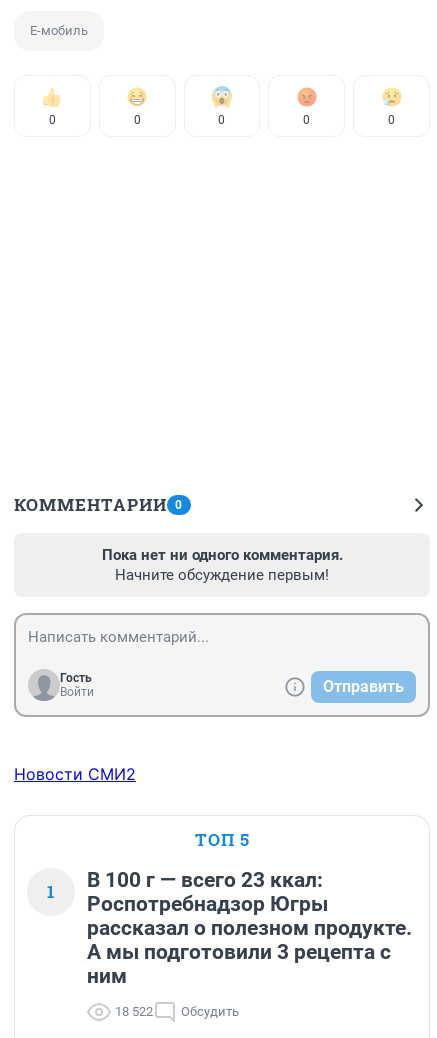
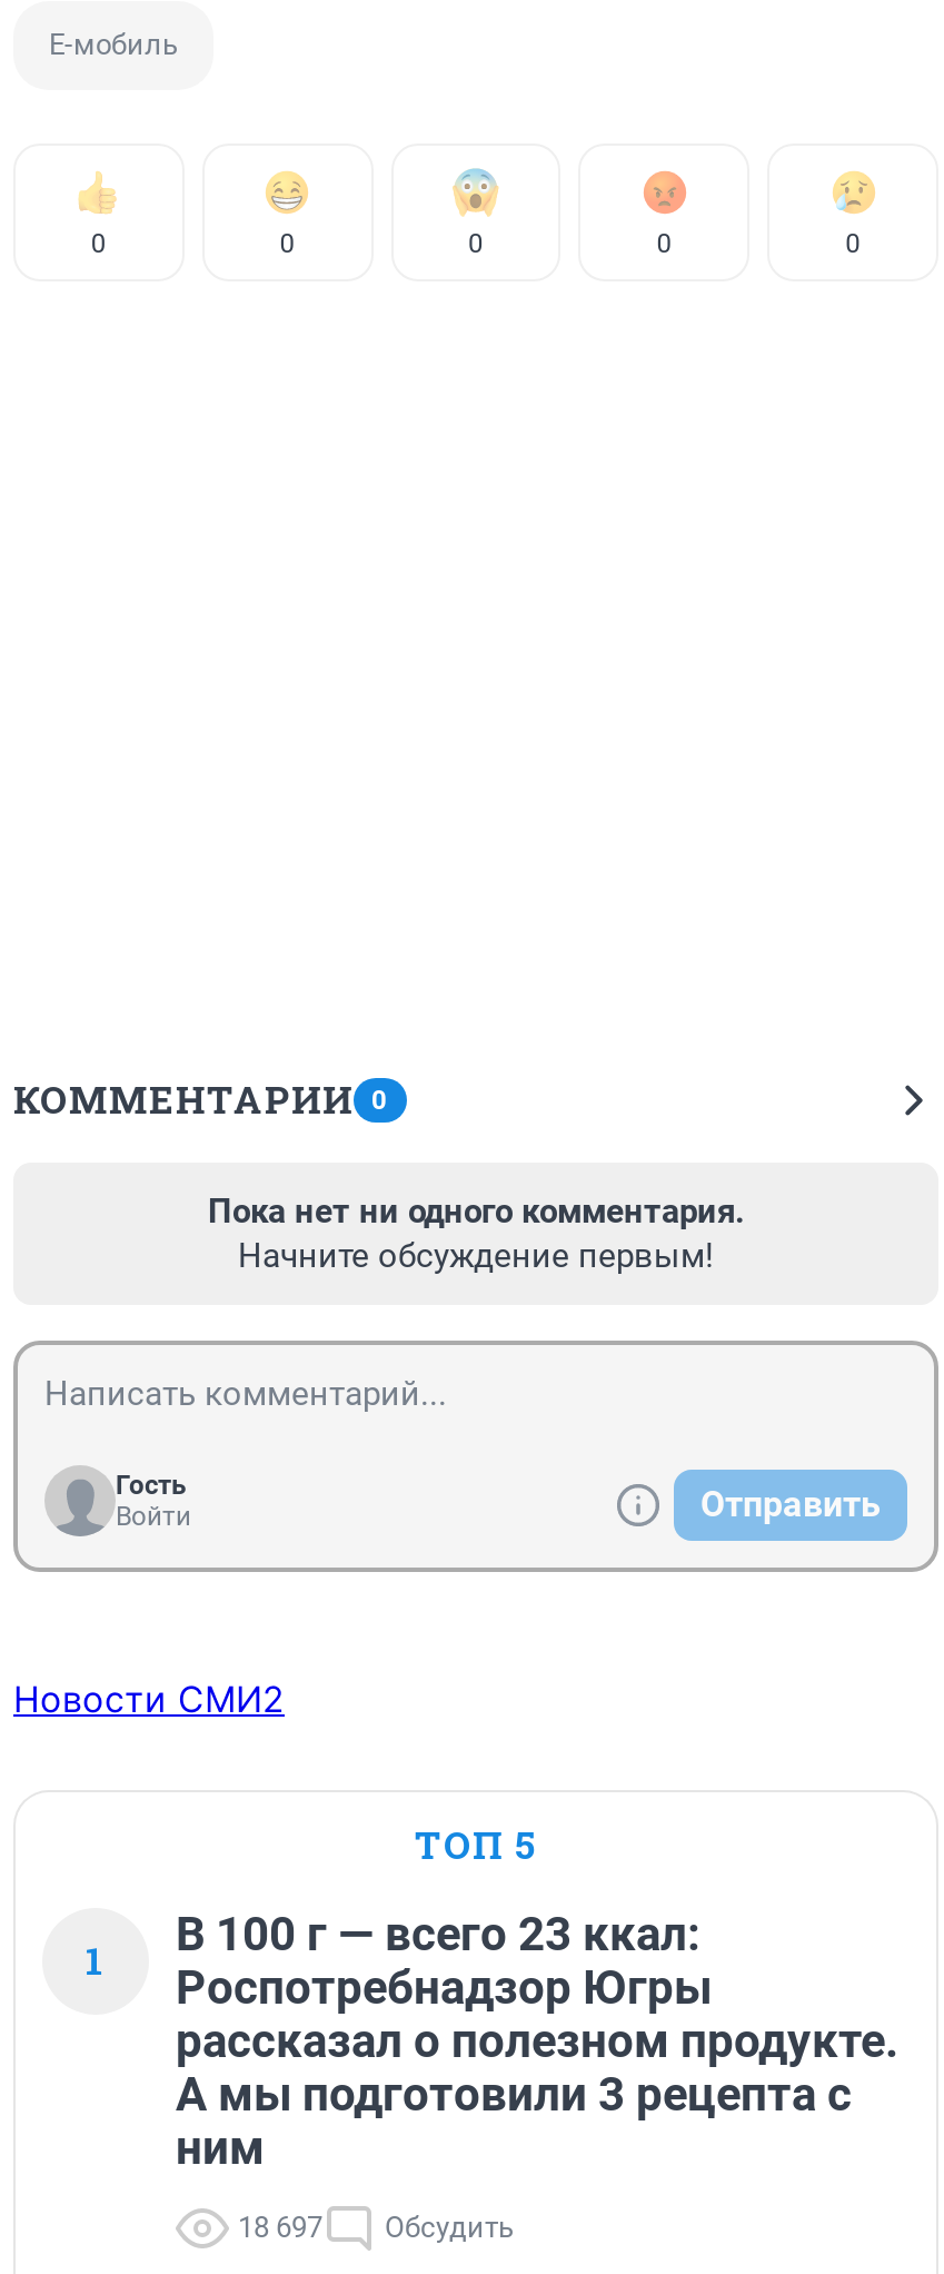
[115,1004,239,1019] 18 522 Обсудить -> [238,2211,514,2244] 18 697 Обсудить

